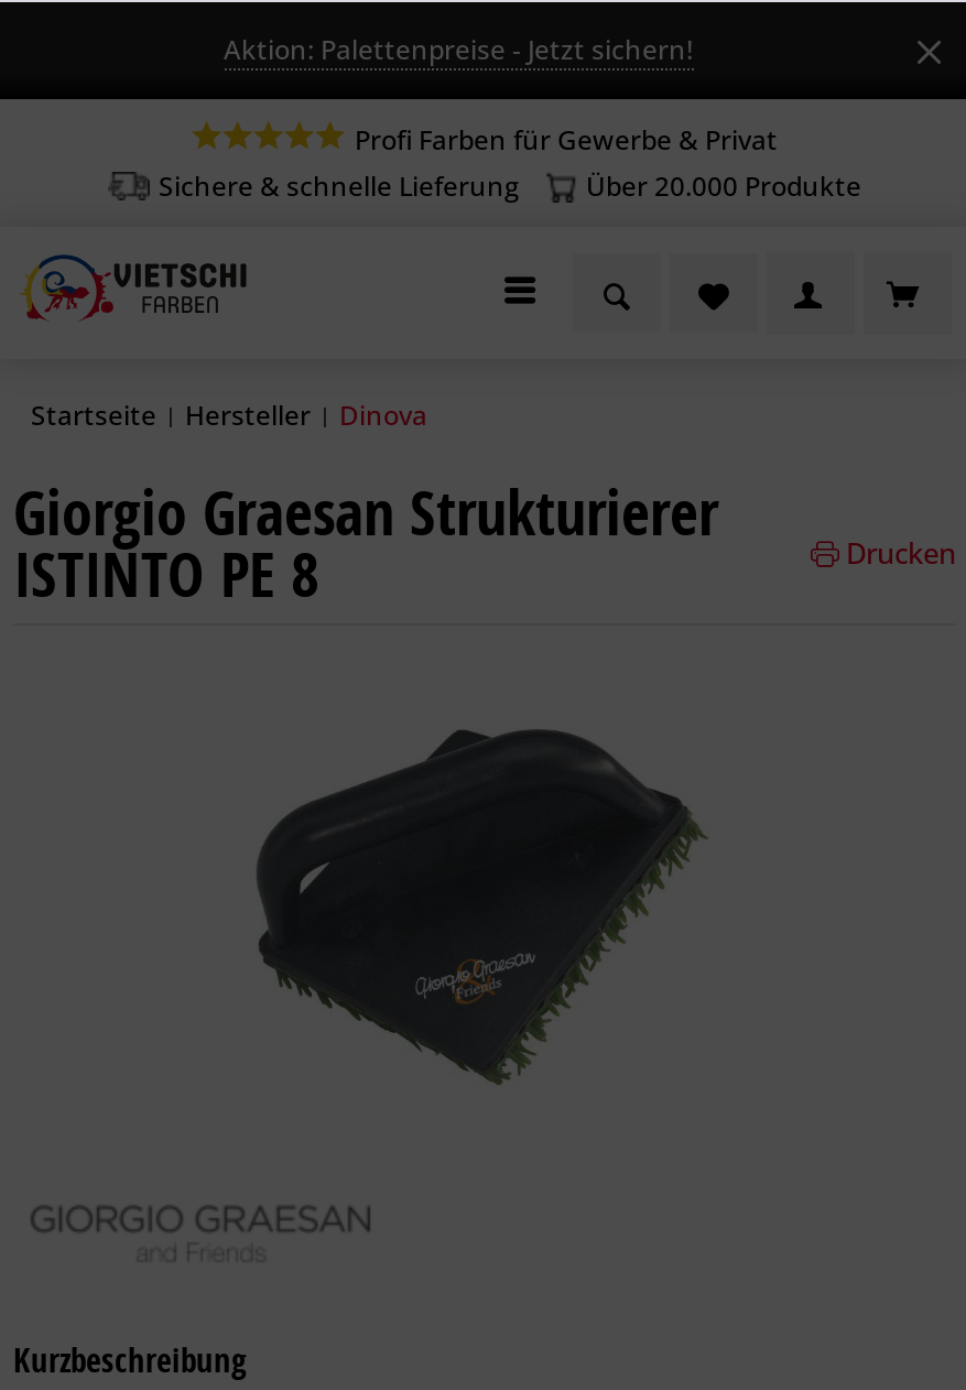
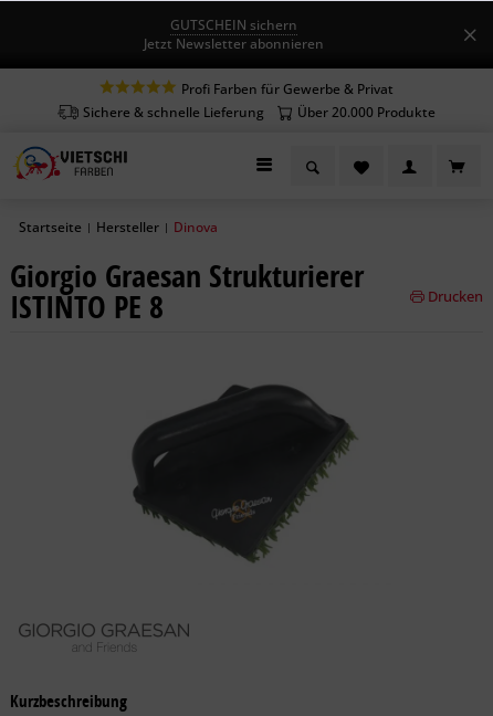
[224,31,693,68] Aktion: Palettenpreise - Jetzt sichern! -> [143,15,323,53] GUTSCHEIN sichern | Jetzt Newsletter abonnieren

